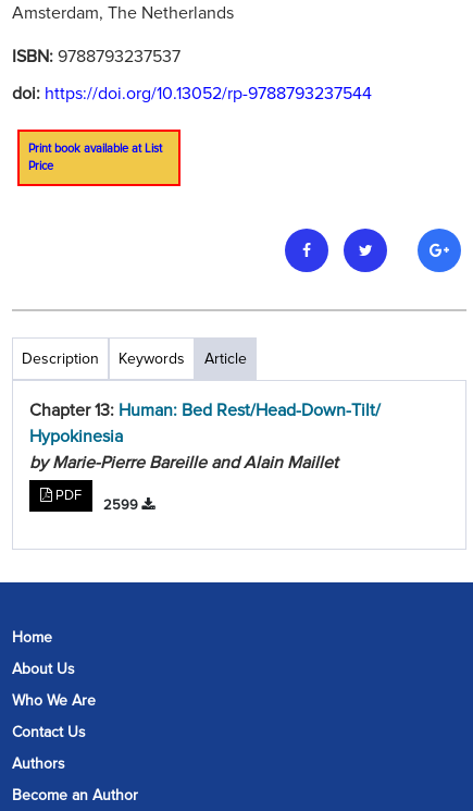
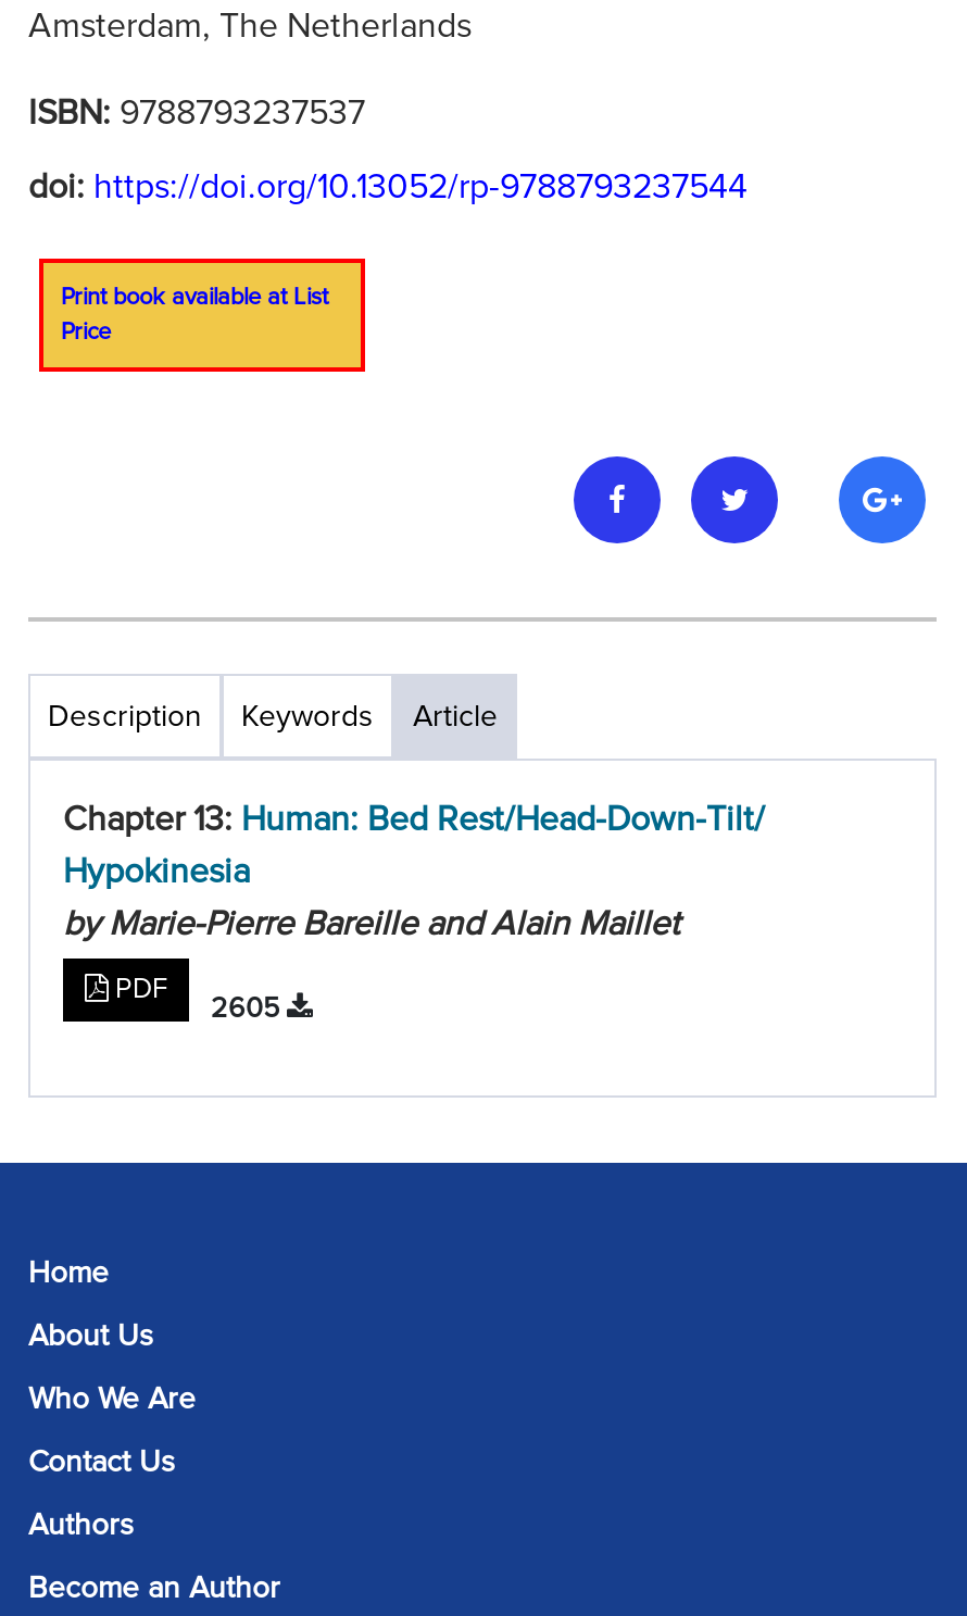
[103,496,141,514] 2599 -> [211,991,287,1026] 2605

